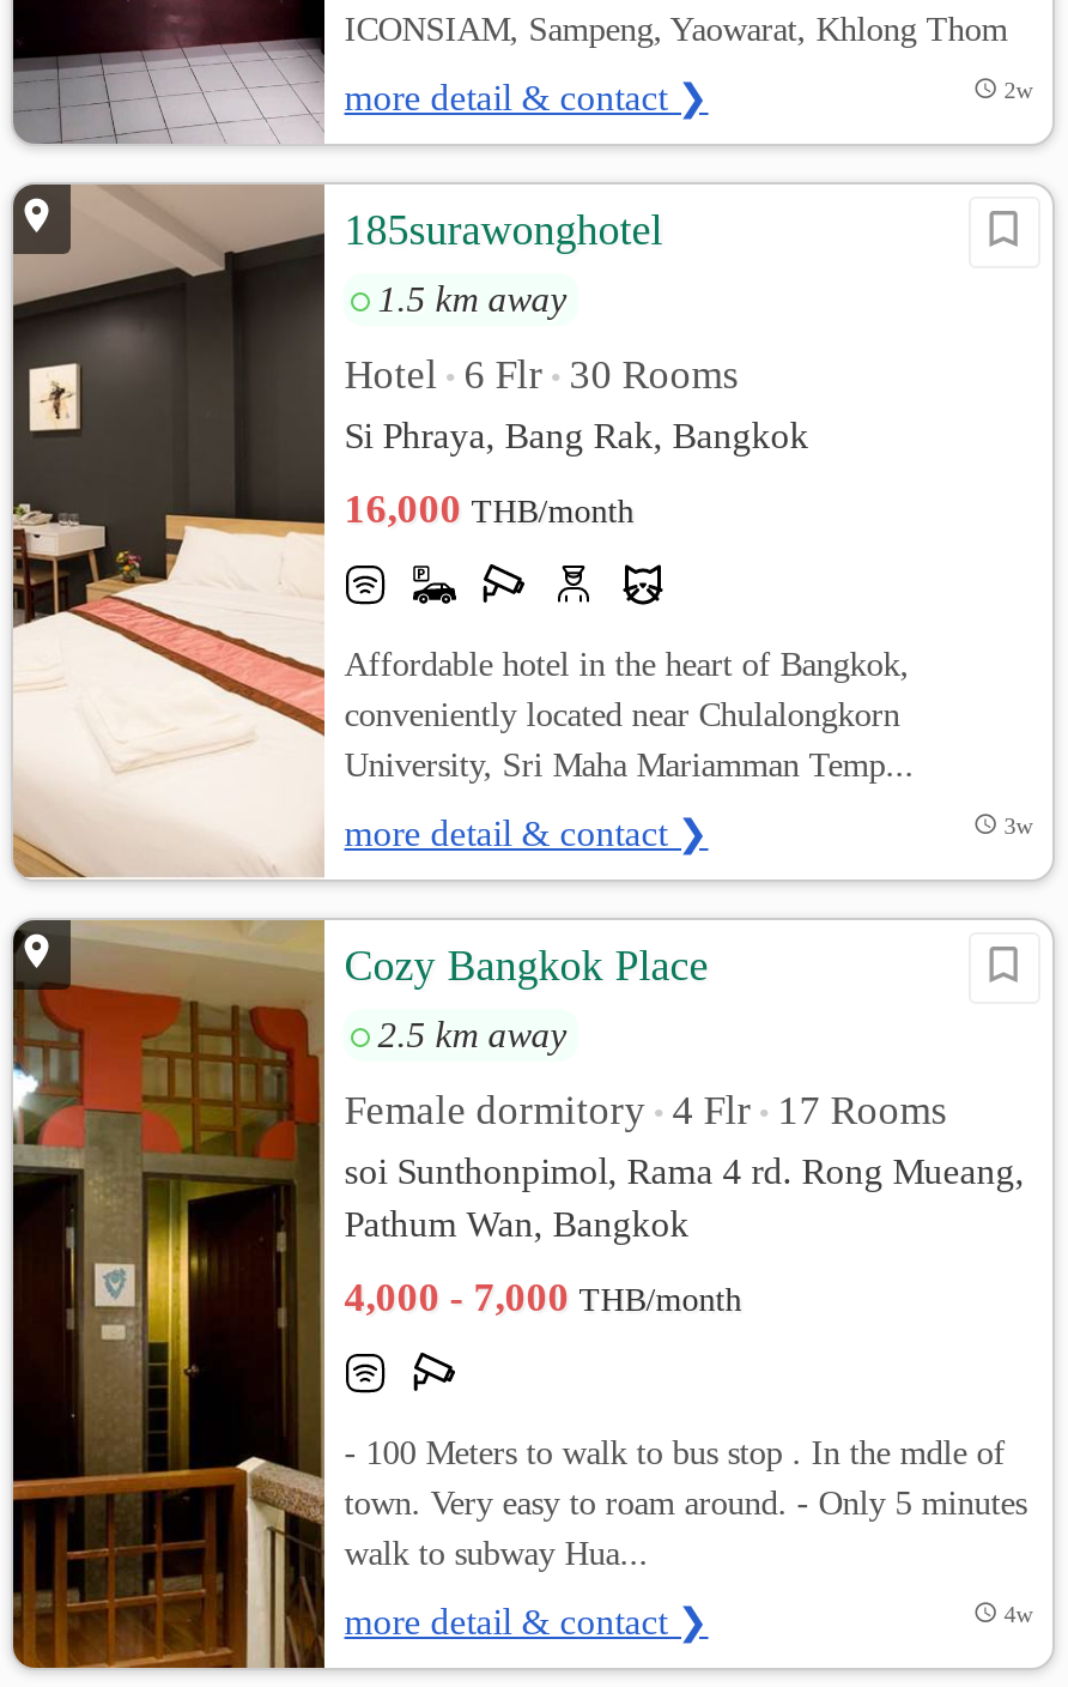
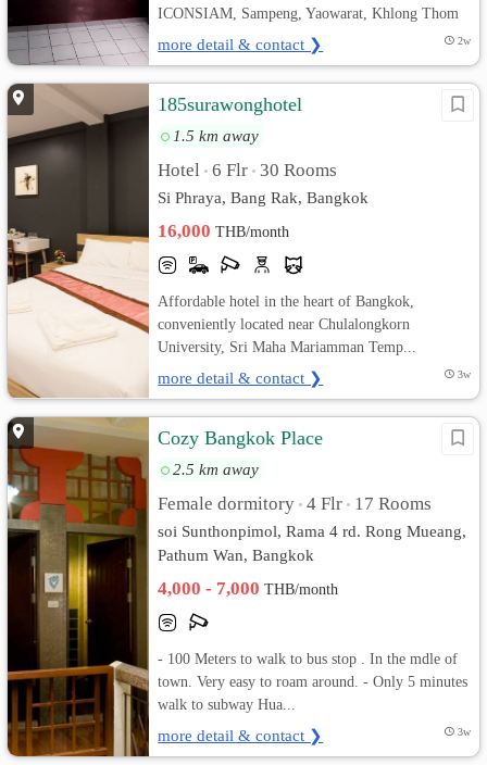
[1004,1601,1033,1627] 4w -> [457,726,470,738] 3w

